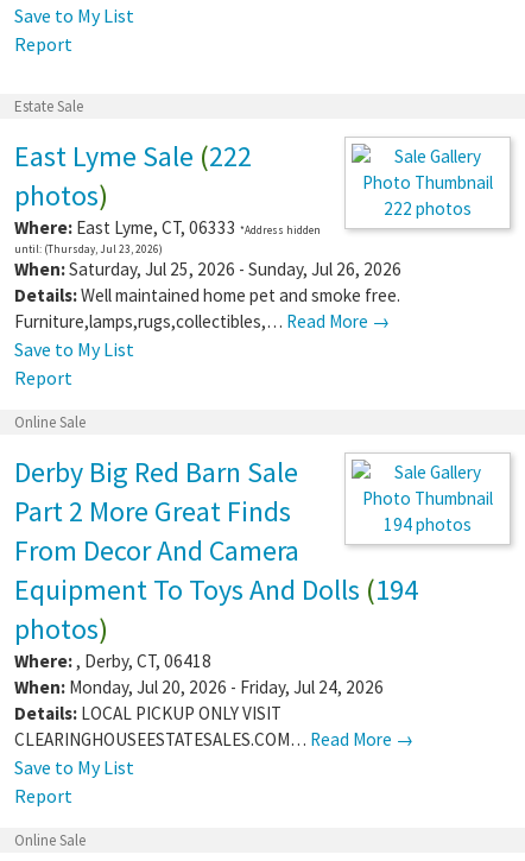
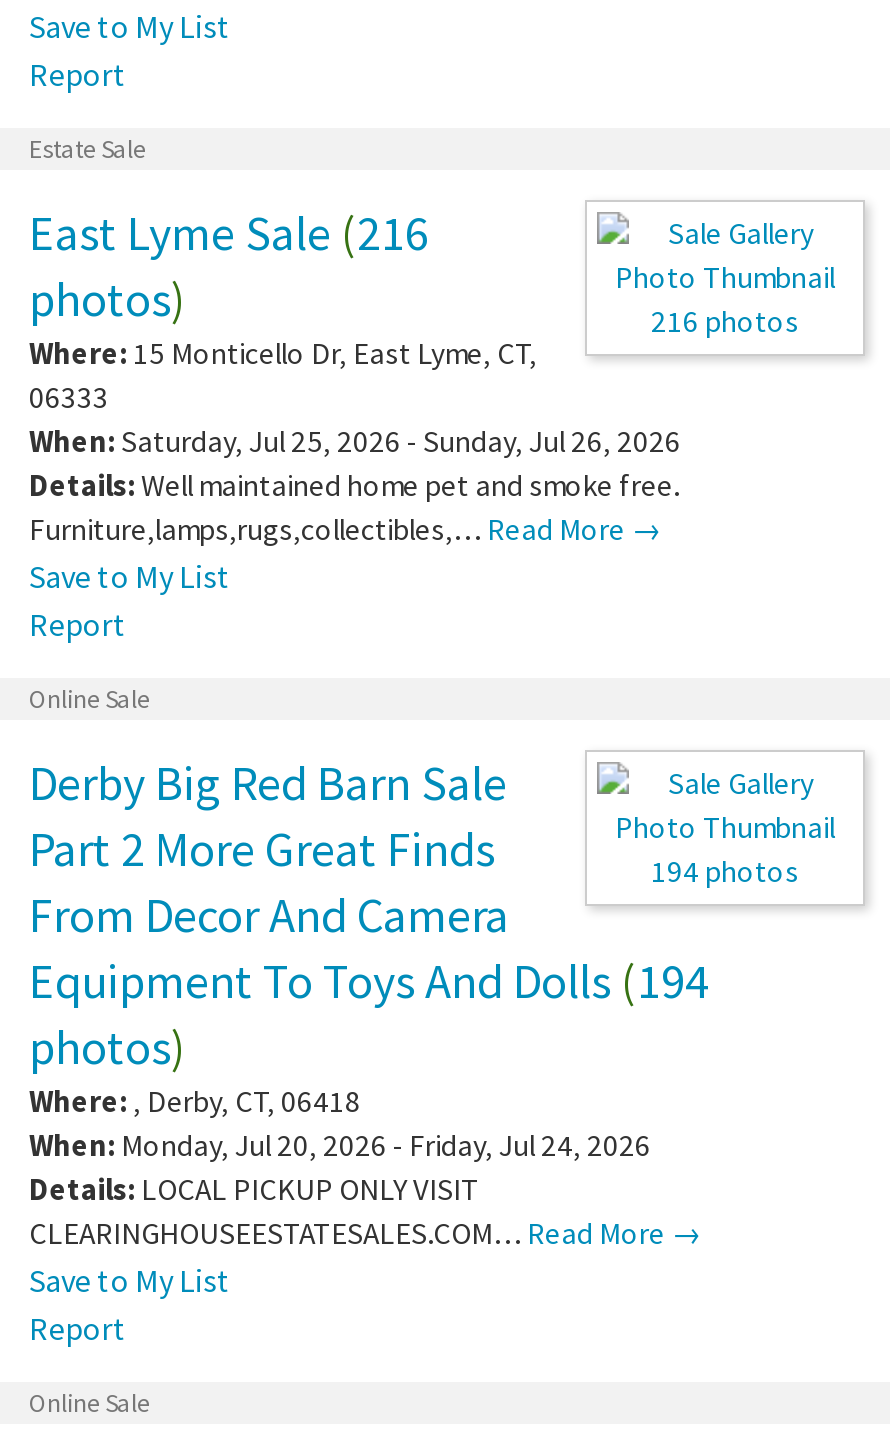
[14,138,252,174] East Lyme Sale (222 -> [29,202,429,264] East Lyme Sale (216
[384,197,472,219] 222 photos -> [651,302,799,340] 216 photos
[14,216,321,255] Where: East Lyme, CT, 06333 *Address hidden | until: (Thursday, Jul 23, 2026) -> [29,334,537,416] Where: 15 Monticello Dr, East Lyme, CT, | 06333

